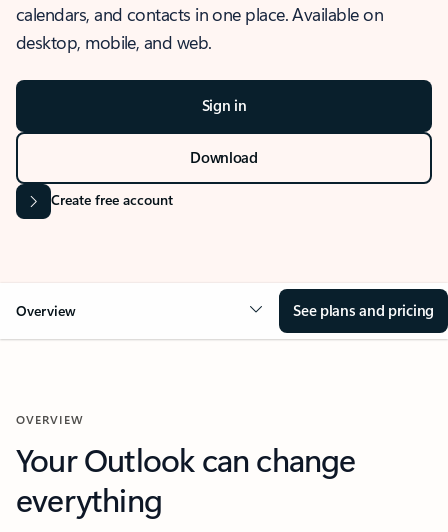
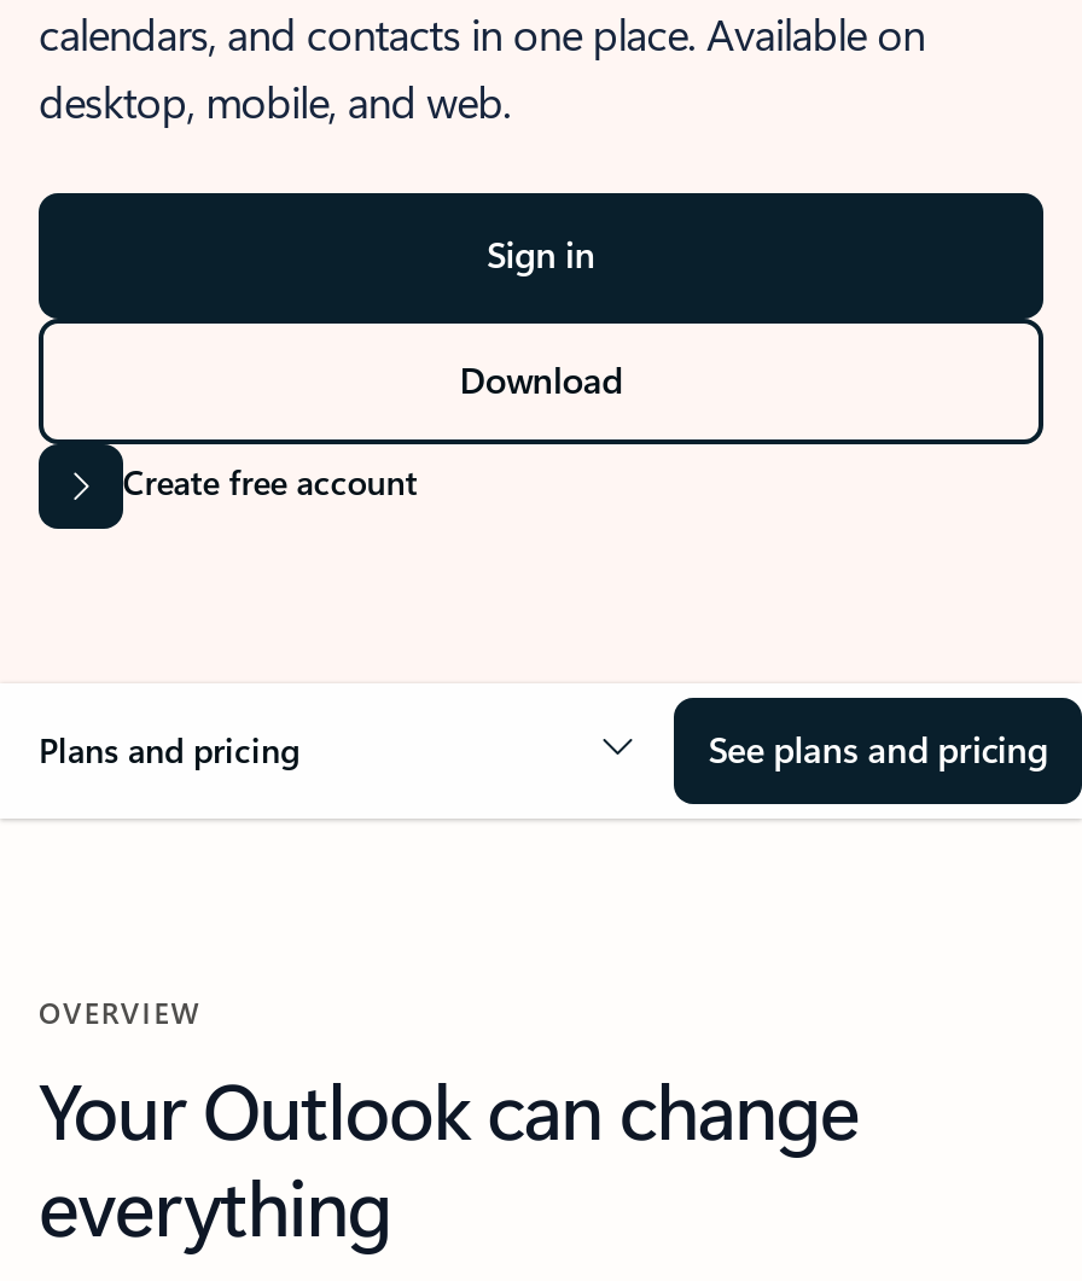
[16,301,76,320] Overview -> [39,727,299,773] Plans and pricing

